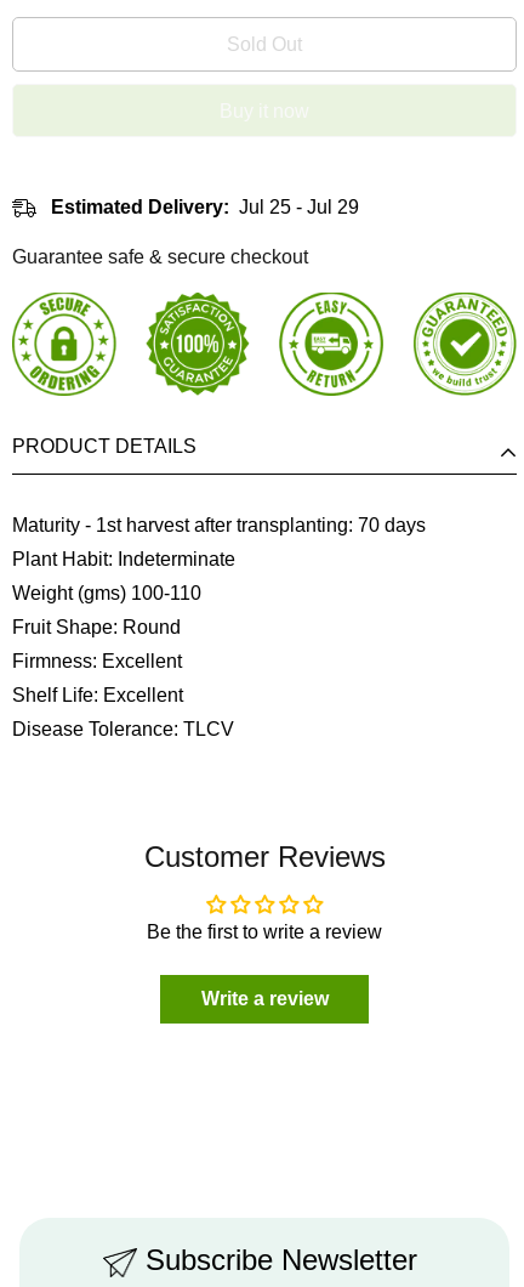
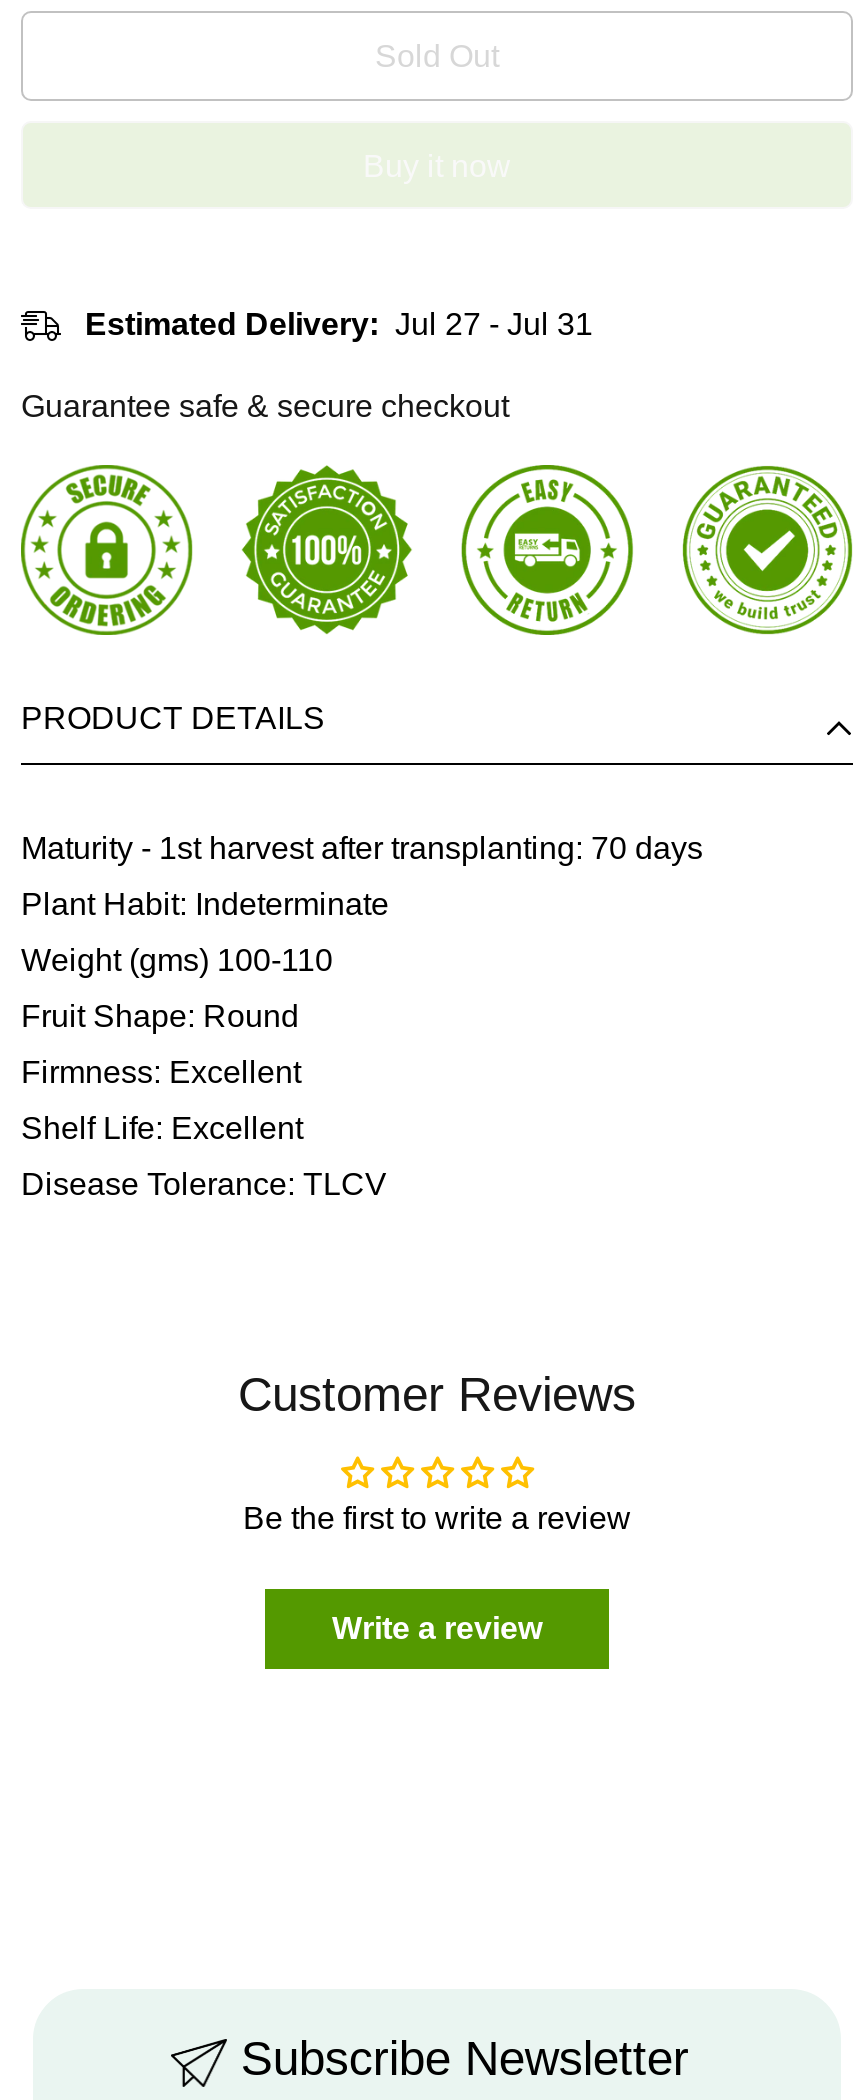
[51,196,359,217] Estimated Delivery: Jul 25 - Jul 29 -> [85,306,593,340] Estimated Delivery: Jul 27 - Jul 31

